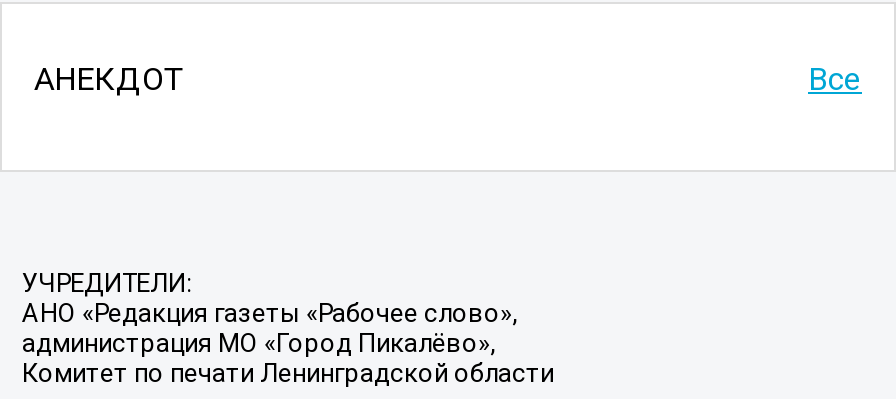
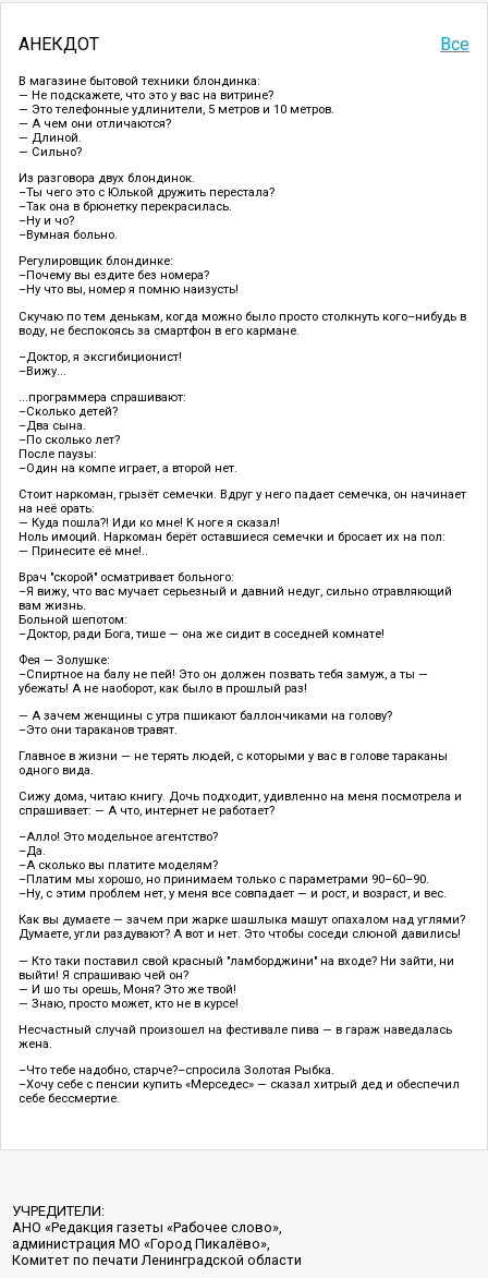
none -> [19,74,466,1106] В магазине бытовой техники блондинка: | — Не подскажете, что это у вас на витрине? | — Это телефонные удлинители, 5 метров и 10 метров. | — А чем они отличаются? | — Длиной. | — Сильно? | Из разговора двух блондинок. | –Ты чего это с Юлькой дружить перестала? | –Так она в брюнетку перекрасилась. | –Ну и чо? | –Вумная больно. | Регулировщик блондинке: | –Почему вы ездите без номера? | –Ну что вы, номер я помню наизусть! | Скучаю по тем денькам, когда можно было просто столкнуть кого–нибудь в | воду, не беспокоясь за смартфон в его кармане. | –Доктор, я эксгибиционист! | –Вижу... | ...программера спрашивают: | –Сколько детей? | –Два сына. | –По сколько лет? | После паузы: | –Один на компе играет, а второй нет. | Стоит наркоман, грызёт семечки. Вдруг у него падает семечка, он начинает | на неё орать: | — Куда пошла?! Иди ко мне! К ноге я сказал! | Ноль имоций. Наркоман берёт оставшиеся семечки и бросает их на пол: | — Принесите её мне!.. | Врач "скорой" осматривает больного: | –Я вижу, что вас мучает серьезный и давний недуг, сильно отравляющий | вам жизнь. | Больной шепотом: | –Доктор, ради Бога, тише — она же сидит в соседней комнате! | Фея — Золушке: | –Спиртное на балу не пей! Это он должен позвать тебя замуж, а ты — | убежать! А не наоборот, как было в прошлый раз! | — А зачем женщины с утра пшикают баллончиками на голову? | –Это они тараканов травят. | Главное в жизни — не терять людей, с которыми у вас в голове тараканы | одного вида. | Сижу дома, читаю книгу. Дочь подходит, удивленно на меня посмотрела и | спрашивает: — А что, интернет не работает? | –Алло! Это модельное агентство? | –Да. | –А сколько вы платите моделям? | –Платим мы хорошо, но принимаем только с параметрами 90–60–90. | –Ну, с этим проблем нет, у меня все совпадает — и рост, и возраст, и вес. | Как вы думаете — зачем при жарке шашлыка машут опахалом над углями? | Думаете, угли раздувают? А вот и нет. Это чтобы соседи слюной давились! | — Кто таки поставил свой красный "ламборджини" на входе? Ни зайти, ни | выйти! Я спрашиваю чей он? | — И шо ты орешь, Моня? Это же твой! | — Знаю, просто может, кто не в курсе! | Несчастный случай произошел на фестивале пива — в гараж наведалась | жена. | –Что тебе надобно, старче?–спросила Золотая Рыбка. | –Хочу себе с пенсии купить «Мерседес» — сказал хитрый дед и обеспечил | себе бессмертие.

